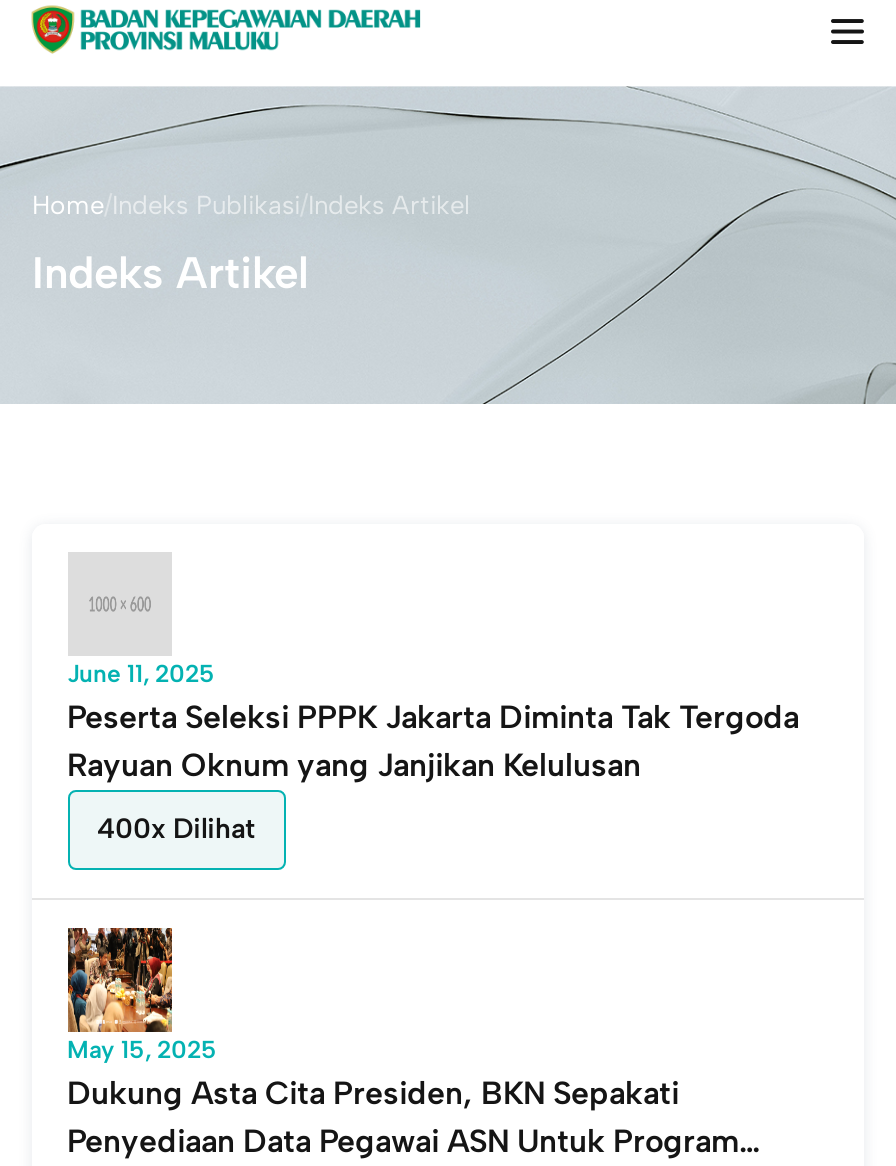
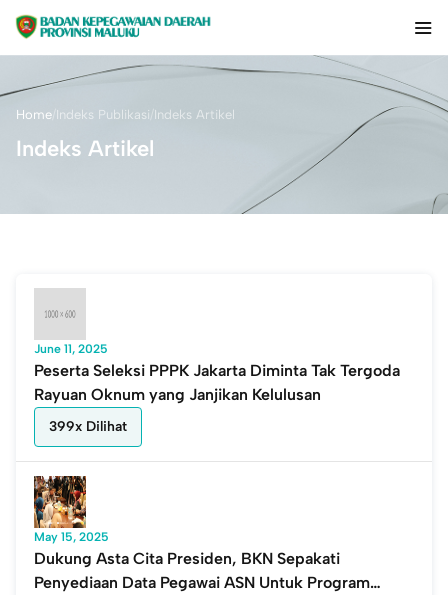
[97,812,255,846] 400x Dilihat -> [48,418,126,435] 399x Dilihat

